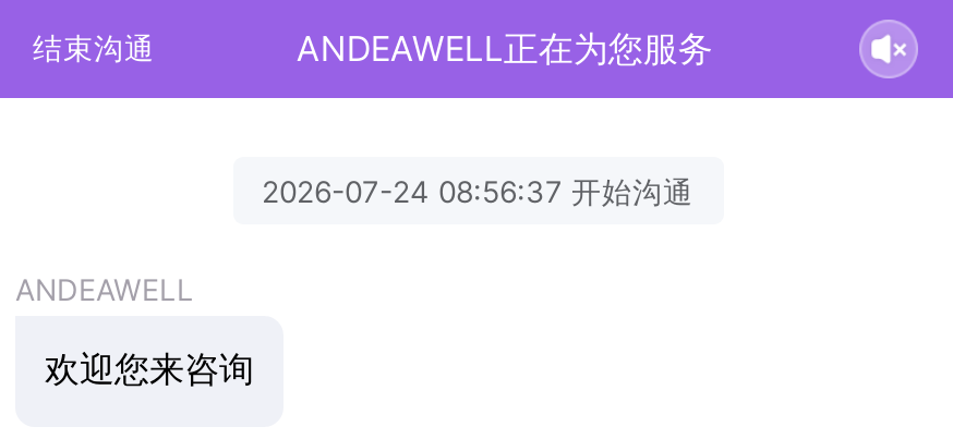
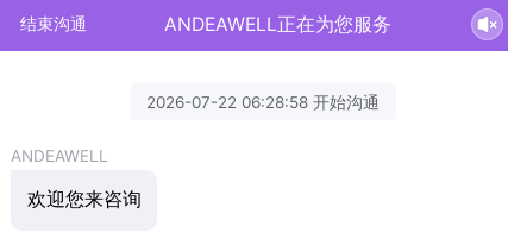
[262,173,693,208] 2026-07-24 08:56:37 开始沟通 -> [146,92,380,111] 2026-07-22 06:28:58 开始沟通

